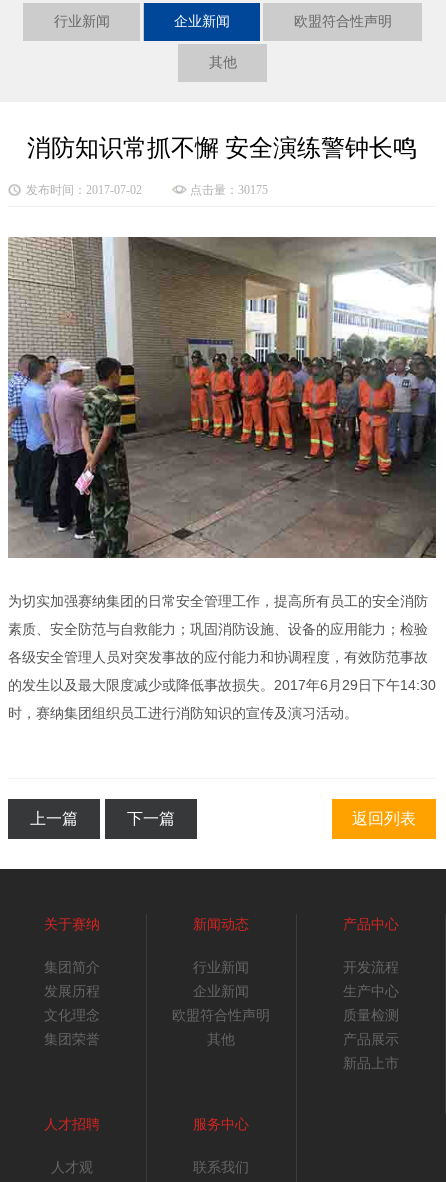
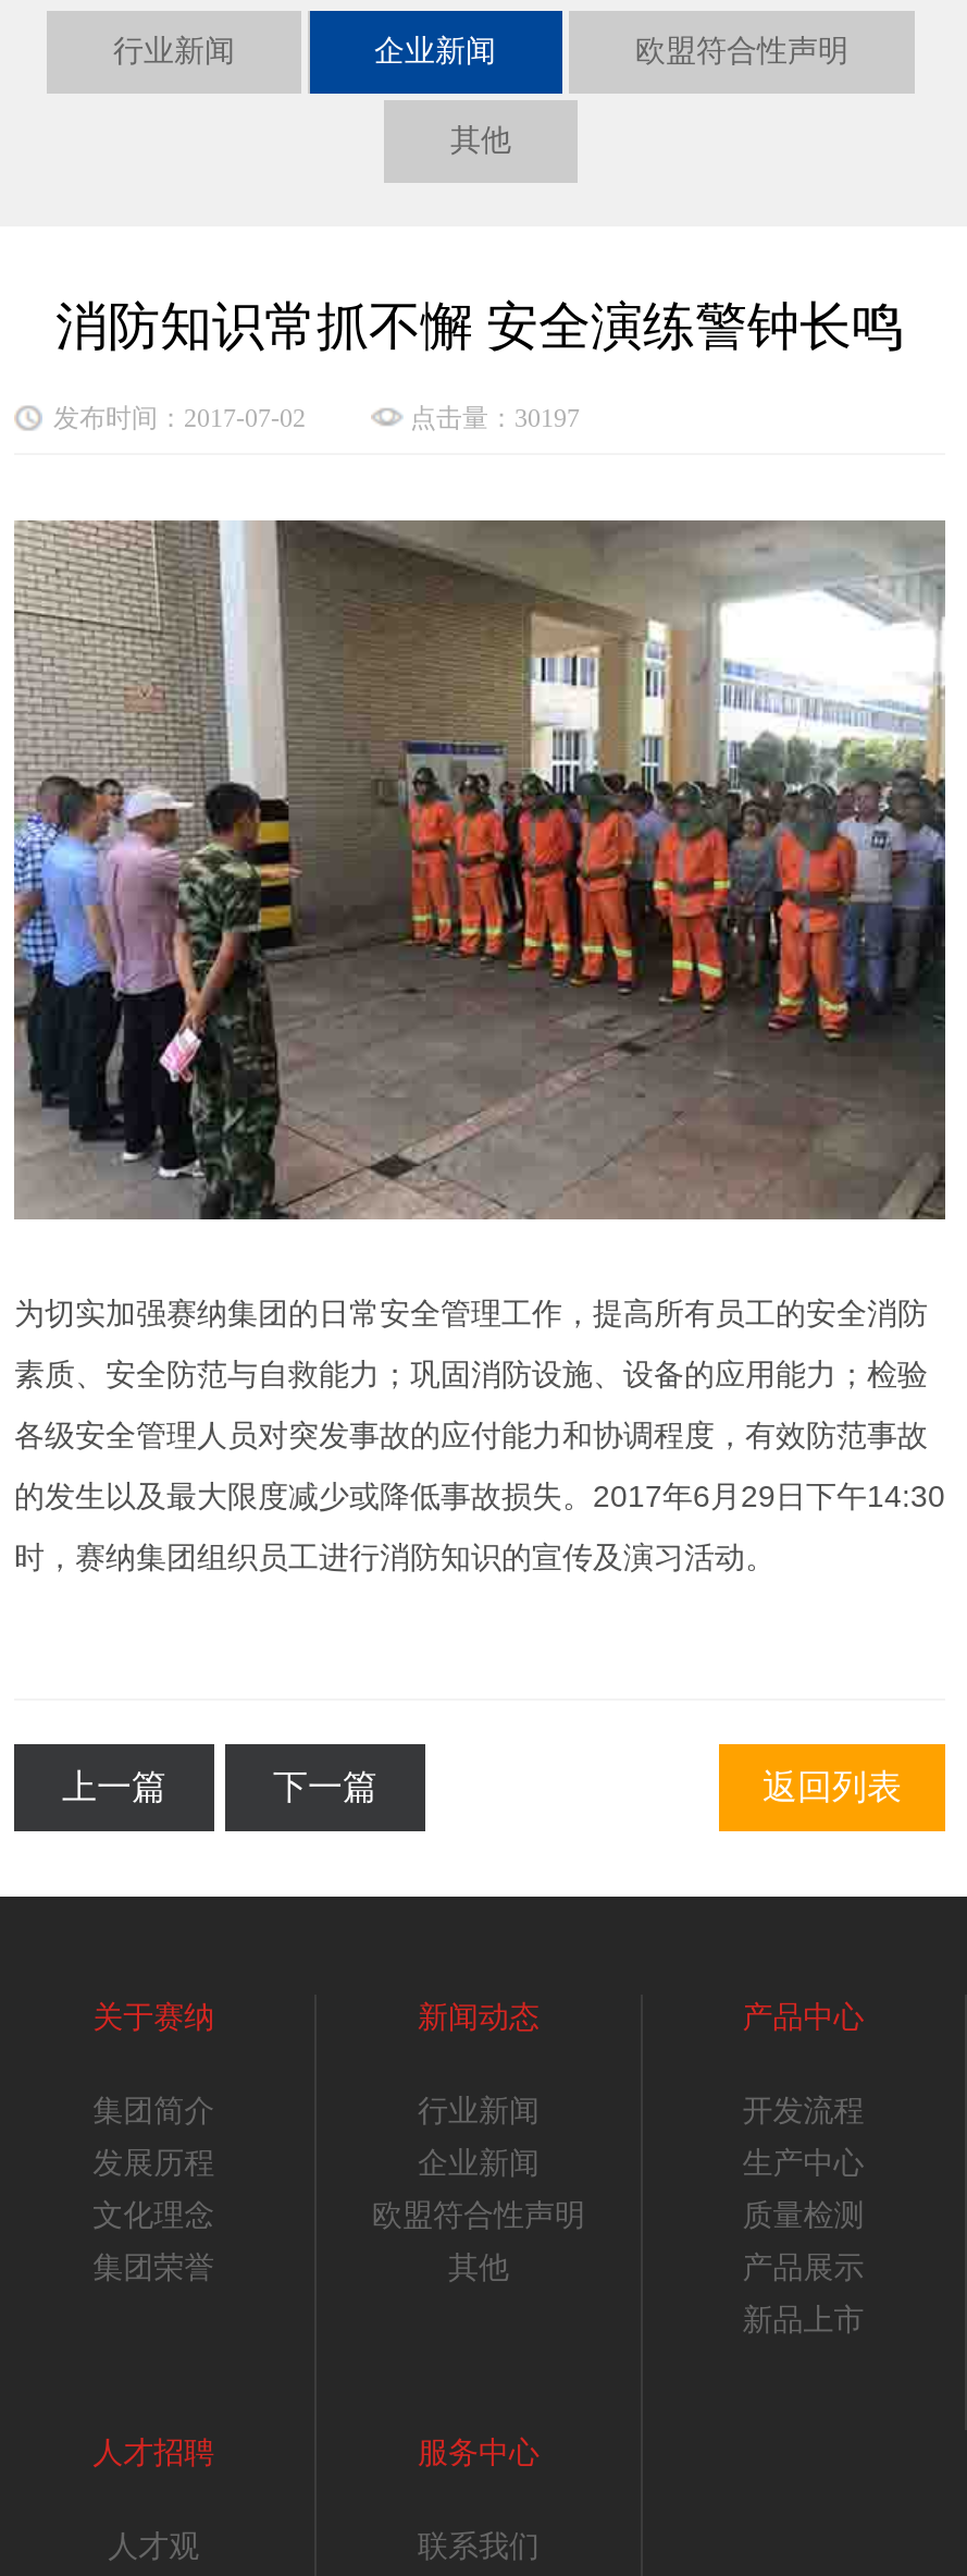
[190,183,268,197] 点击量：30175 -> [410,403,580,434] 点击量：30197

